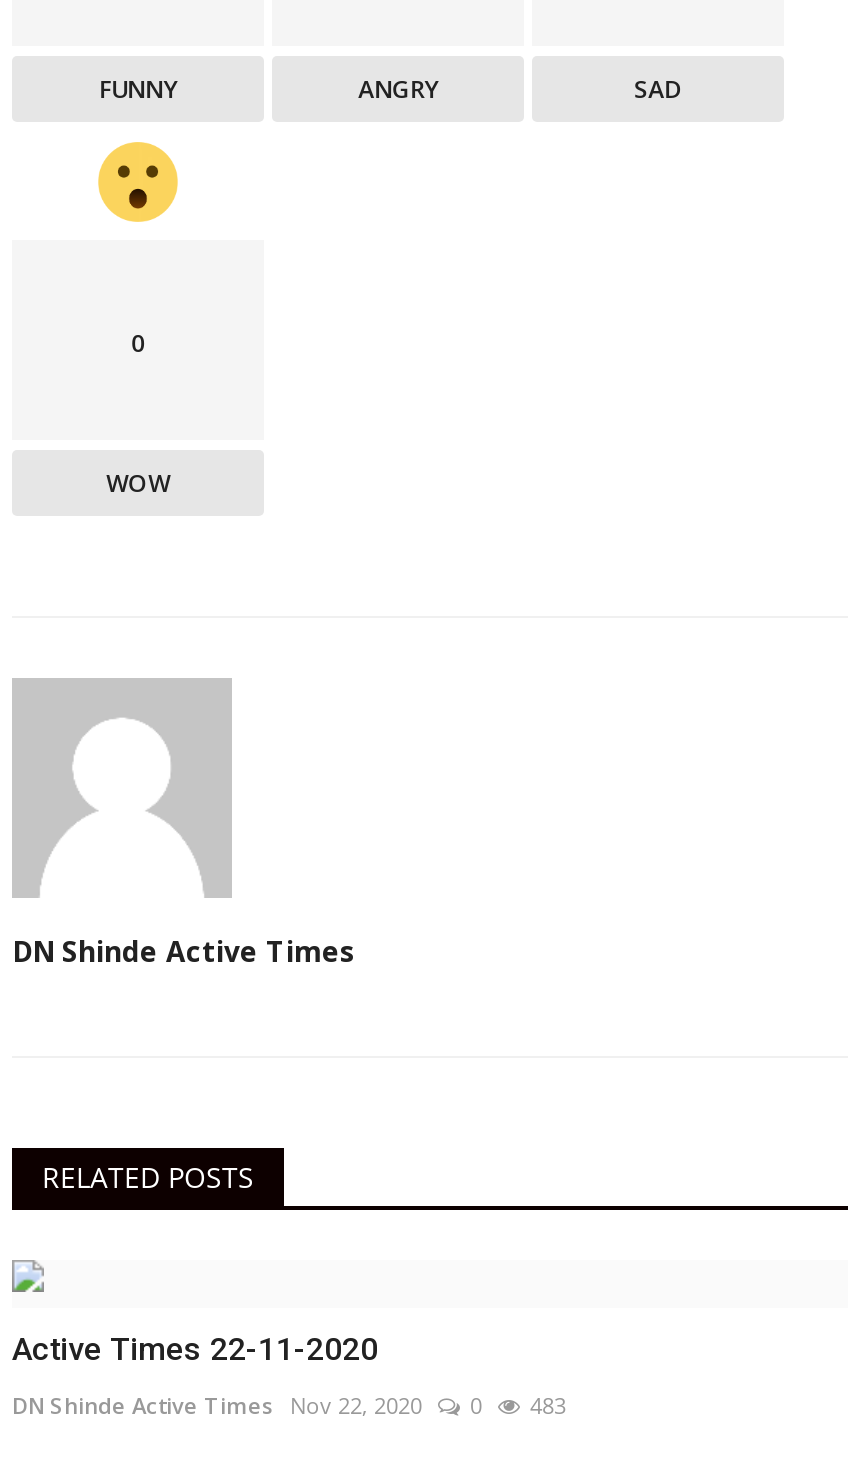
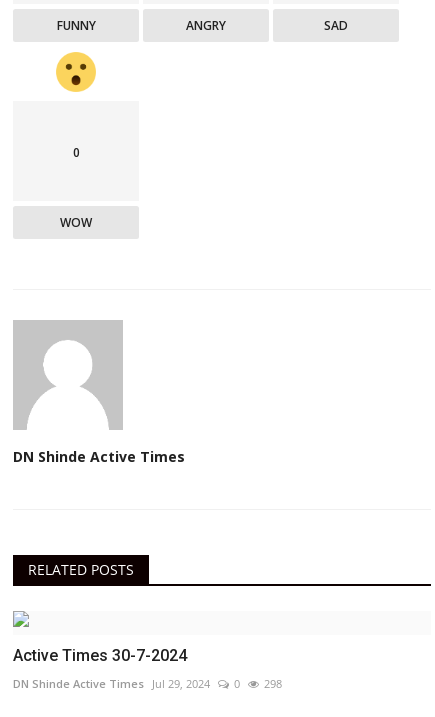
[12,1330,378,1368] Active Times 22-11-2020 -> [13,646,187,665] Active Times 30-7-2024
[12,1390,422,1420] DN Shinde Active Times Nov 22, 2020 -> [13,676,210,691] DN Shinde Active Times Jul 29, 2024
[530,1390,566,1420] 483 -> [264,676,282,691] 298

